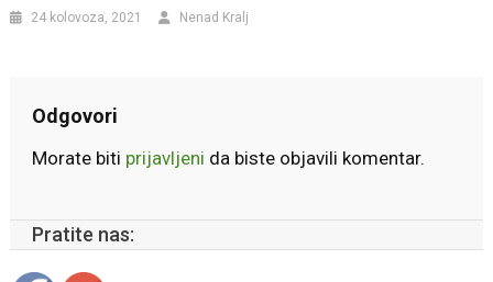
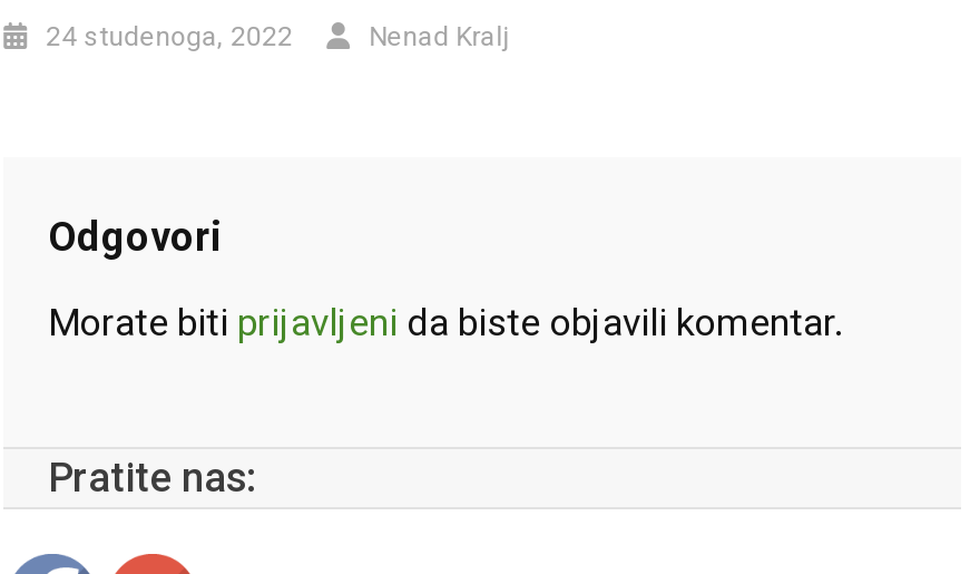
[31,10,142,26] 24 kolovoza, 2021 -> [46,22,293,53] 24 studenoga, 2022

